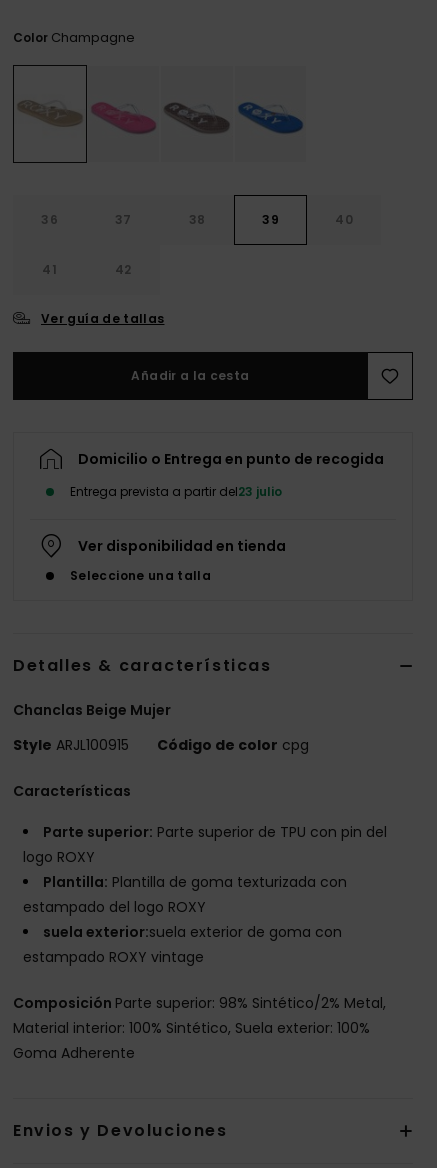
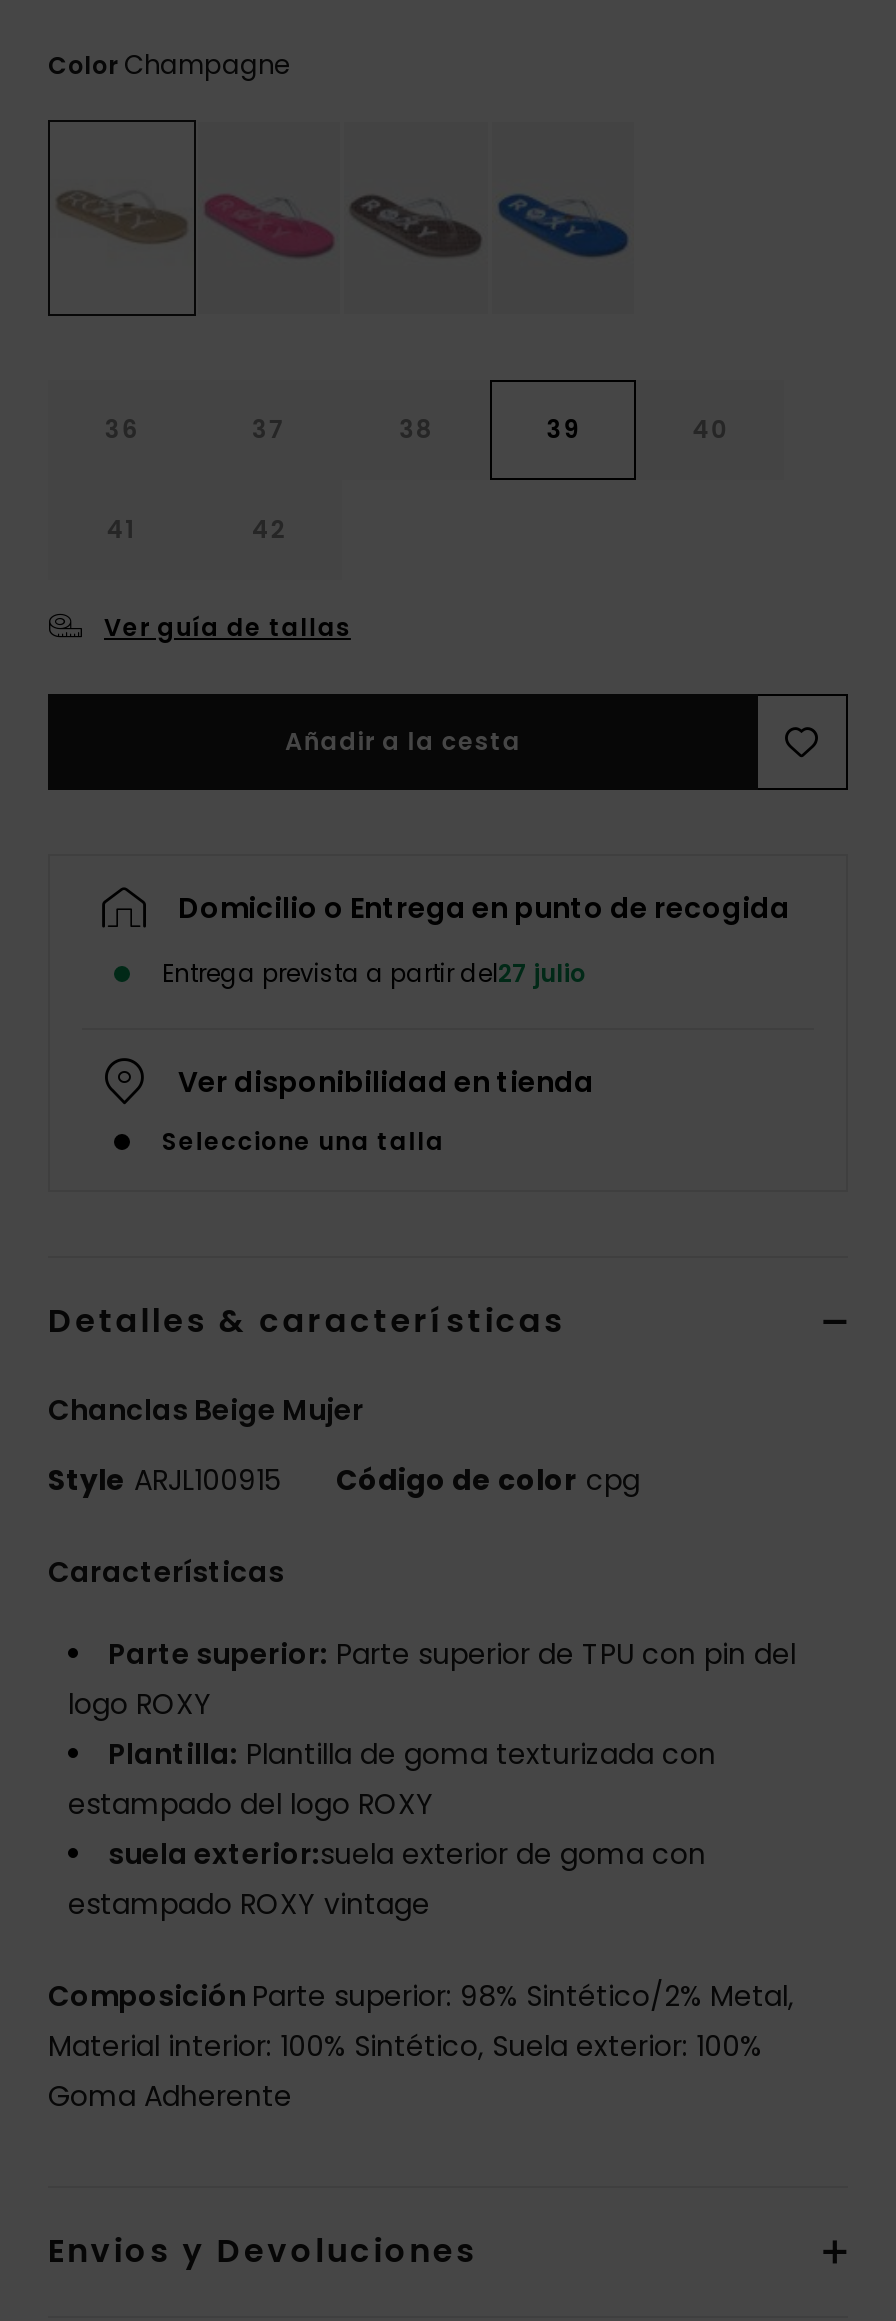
[70,483,282,500] Entrega prevista a partir del23 julio -> [162,956,586,990] Entrega prevista a partir del27 julio

